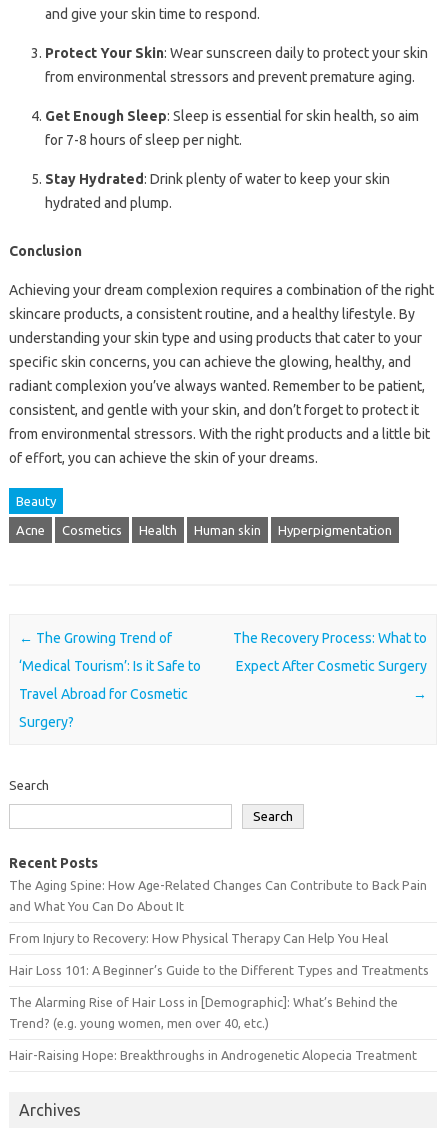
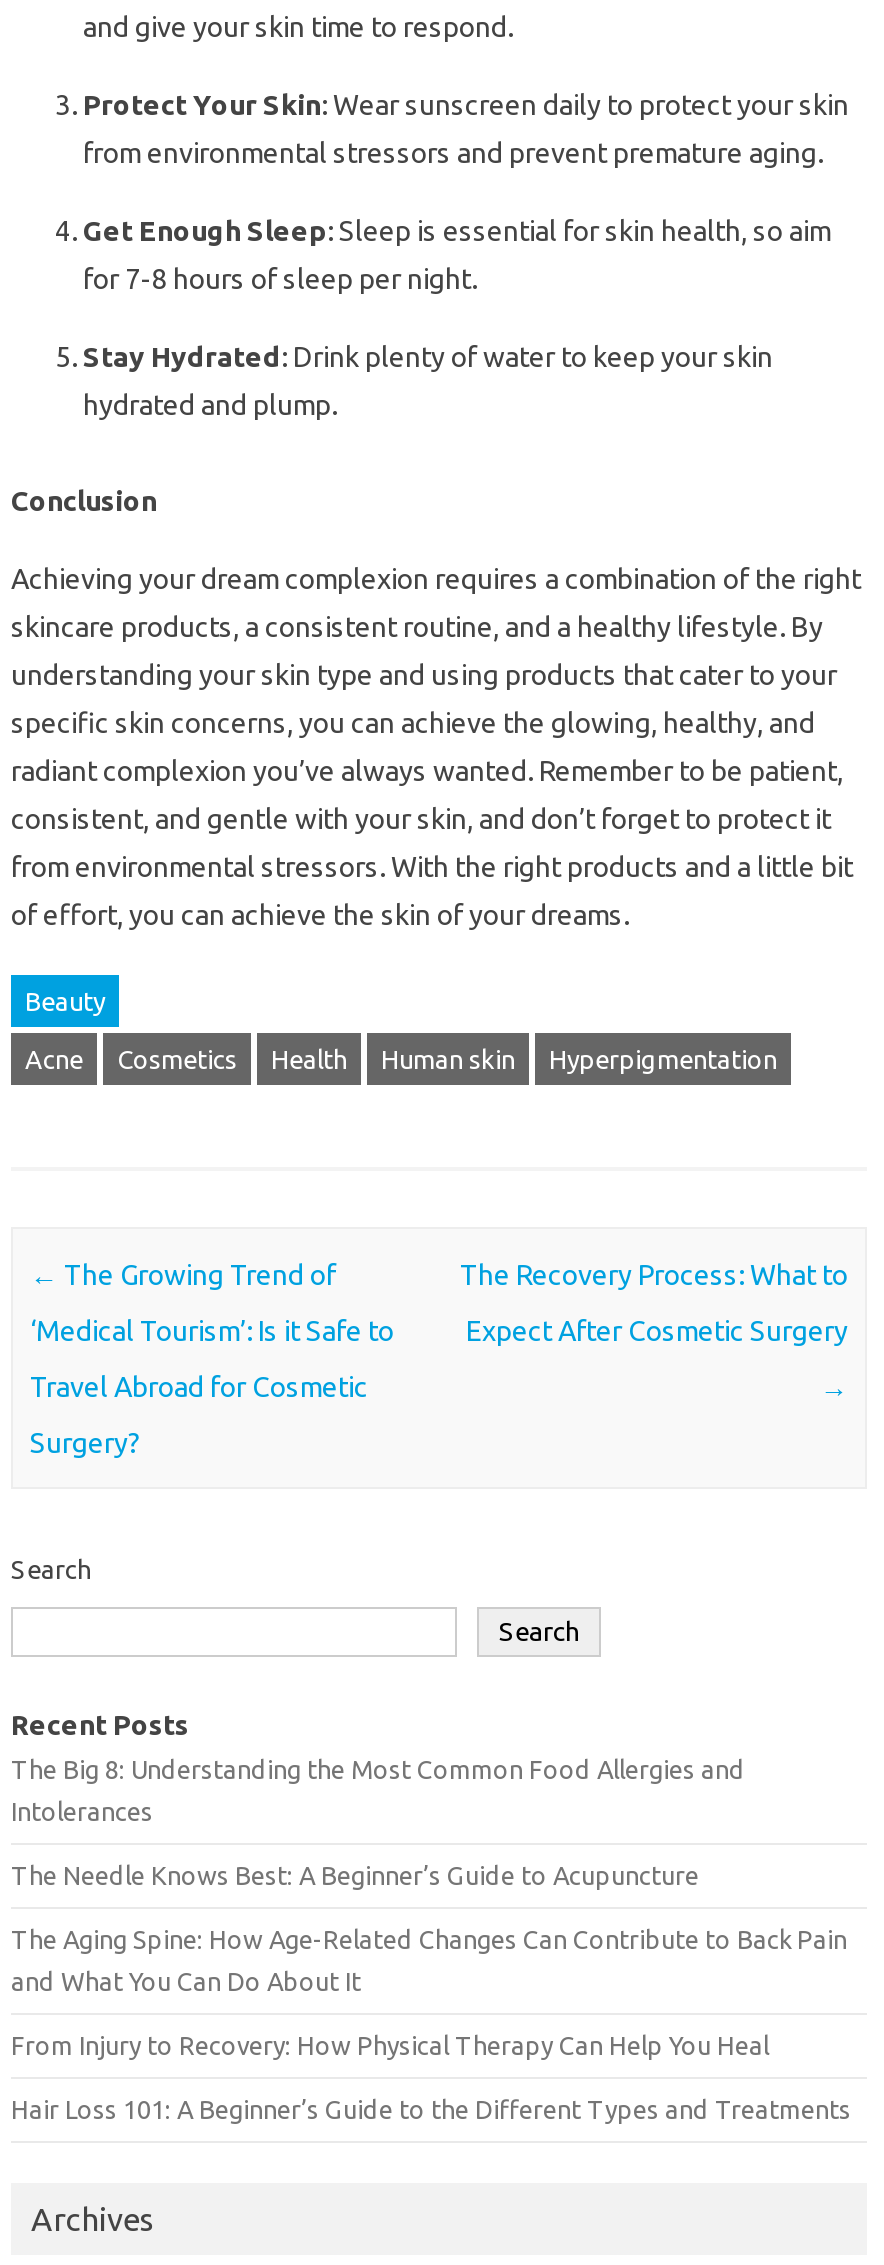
none -> [11,1755,745,1889] The Big 8: Understanding the Most Common Food Allergies and | Intolerances | The Needle Knows Best: A Beginner’s Guide to Acupuncture
moved [9,878,429,977] -> [11,1925,851,2123]: The Aging Spine: How Age-Related Changes Can Contribute to Back Pain | and What You Can Do About It | From Injury to Recovery: How Physical Therapy Can Help You Heal | Hair Loss 101: A Beginner’s Guide to the Different Types and Treatments
[9,995,417,1062] The Alarming Rise of Hair Loss in [Demographic]: What’s Behind the | Trend? (e.g. young women, men over 40, etc.) | Hair-Raising Hope: Breakthroughs in Androgenetic Alopecia Treatment -> none

